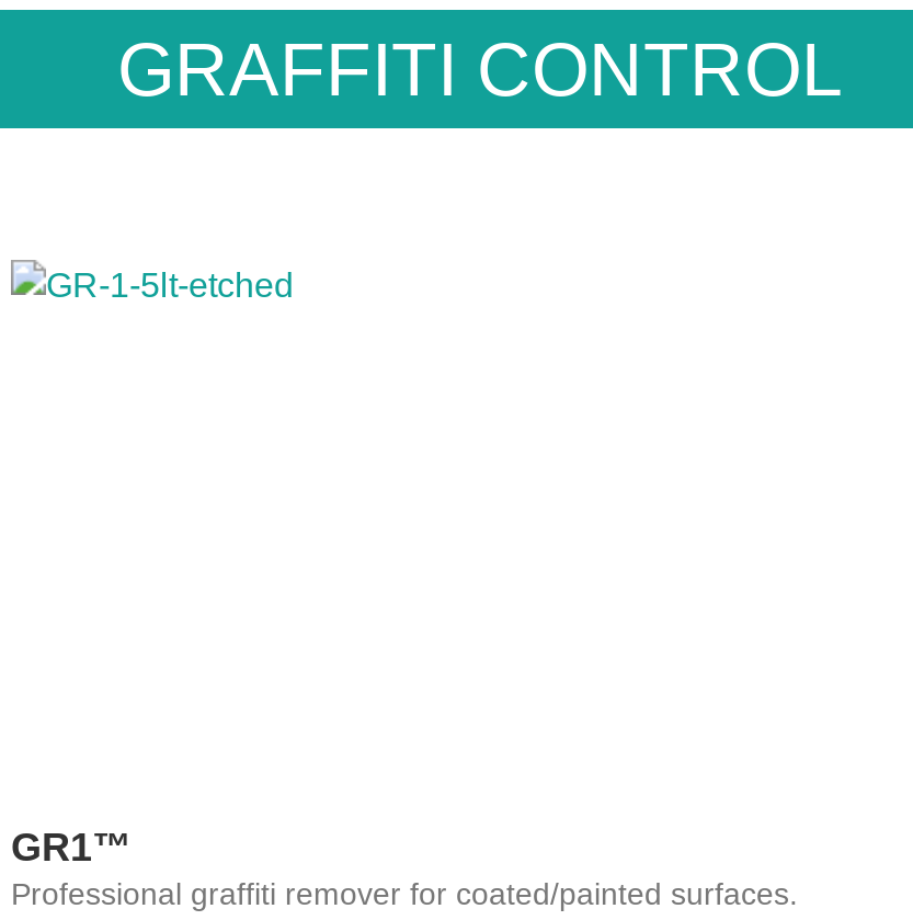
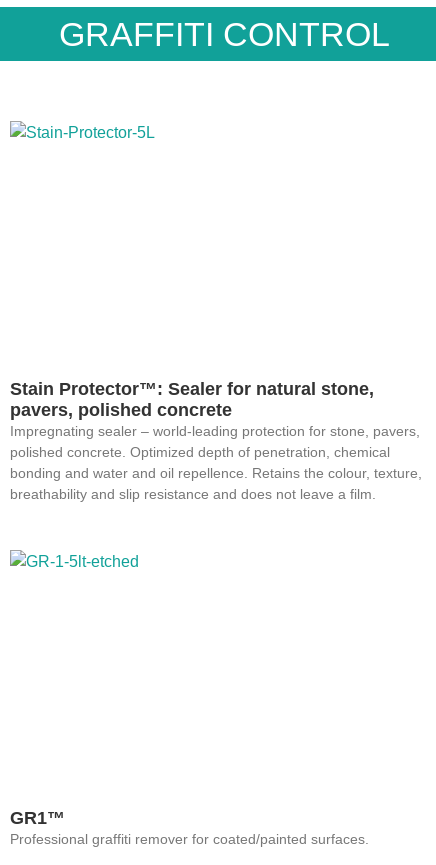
none -> [10,379,422,502] Stain Protector™: Sealer for natural stone, | pavers, polished concrete | Impregnating sealer – world-leading protection for stone, pavers, | polished concrete. Optimized depth of penetration, chemical | bonding and water and oil repellence. Retains the colour, texture, | breathability and slip resistance and does not leave a film.

